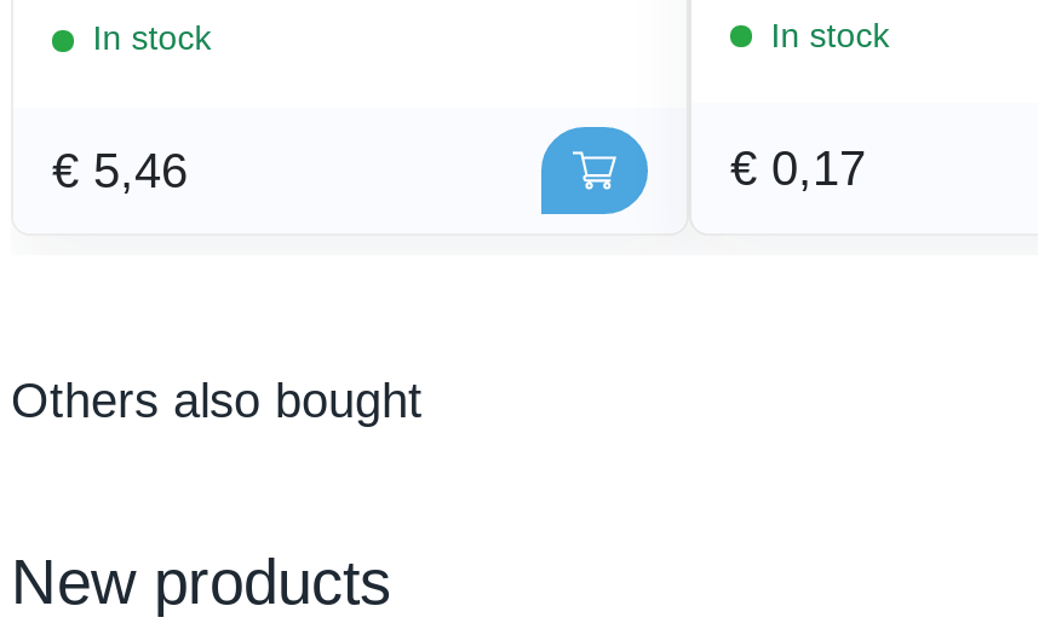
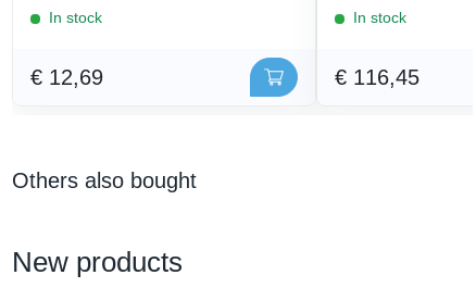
[52,144,188,197] € 5,46 -> [30,65,103,89] € 12,69
[730,142,866,195] € 0,17 -> [335,65,419,89] € 116,45

